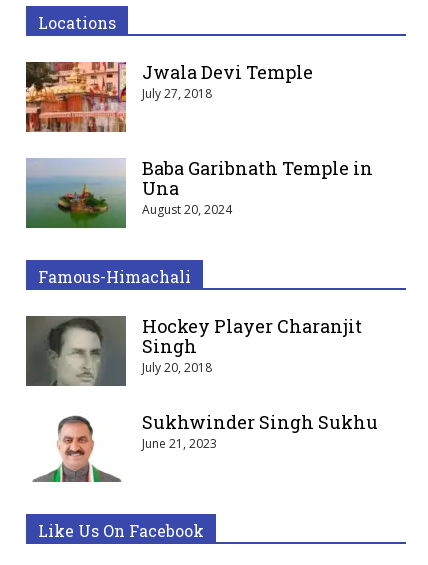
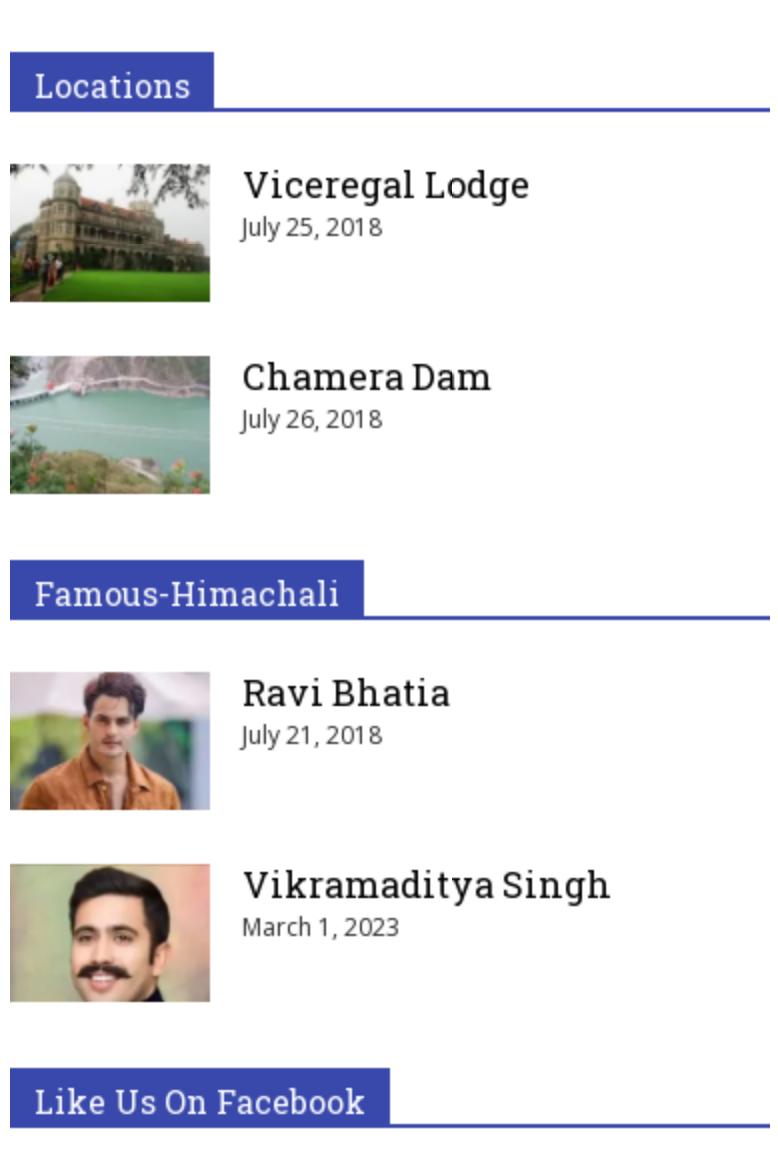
[25,60,313,133] [image] | Jwala Devi Temple | July 27, 2018 -> [8,160,530,304] [image] | Viceregal Lodge | July 25, 2018
[26,156,373,229] [image] | Baba Garibnath Temple in | Una | August 20, 2024 -> [8,352,492,496] [image] | Chamera Dam | July 26, 2018
[25,314,362,387] [image] | Hockey Player Charanjit | Singh | July 20, 2018 -> [8,668,450,812] [image] | Ravi Bhatia | July 21, 2018
[26,410,378,483] [image] | Sukhwinder Singh Sukhu | June 21, 2023 -> [8,860,612,1004] [image] | Vikramaditya Singh | March 1, 2023

